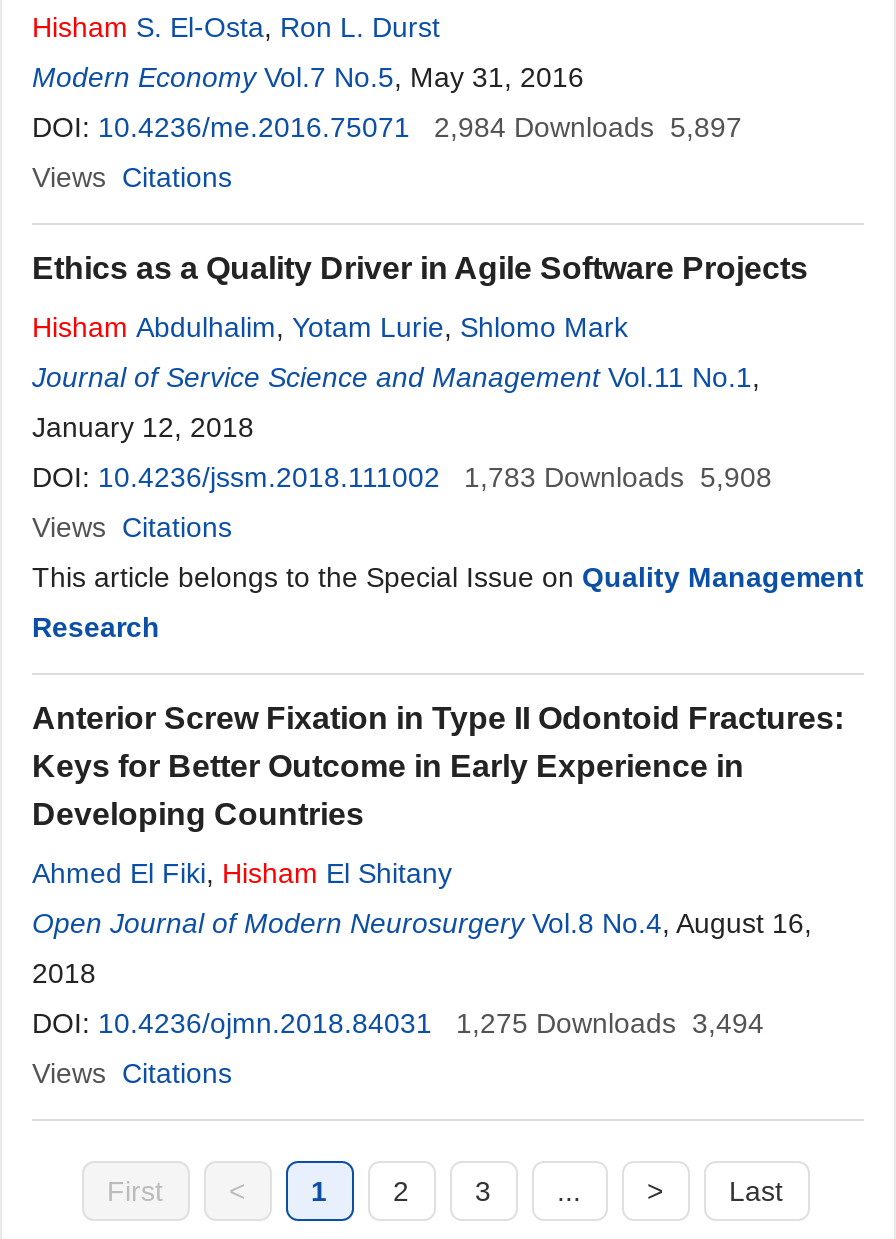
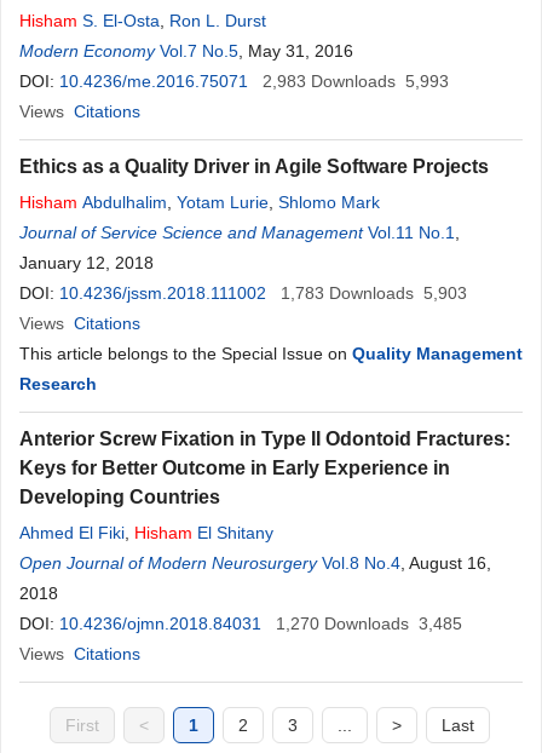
[32,111,742,143] DOI: 10.4236/me.2016.75071 2,984 Downloads 5,897 -> [19,71,449,91] DOI: 10.4236/me.2016.75071 2,983 Downloads 5,993
[32,461,772,493] DOI: 10.4236/jssm.2018.111002 1,783 Downloads 5,908 -> [19,283,467,303] DOI: 10.4236/jssm.2018.111002 1,783 Downloads 5,903
[32,1007,764,1039] DOI: 10.4236/ojmn.2018.84031 1,275 Downloads 3,494 -> [19,614,462,633] DOI: 10.4236/ojmn.2018.84031 1,270 Downloads 3,485

